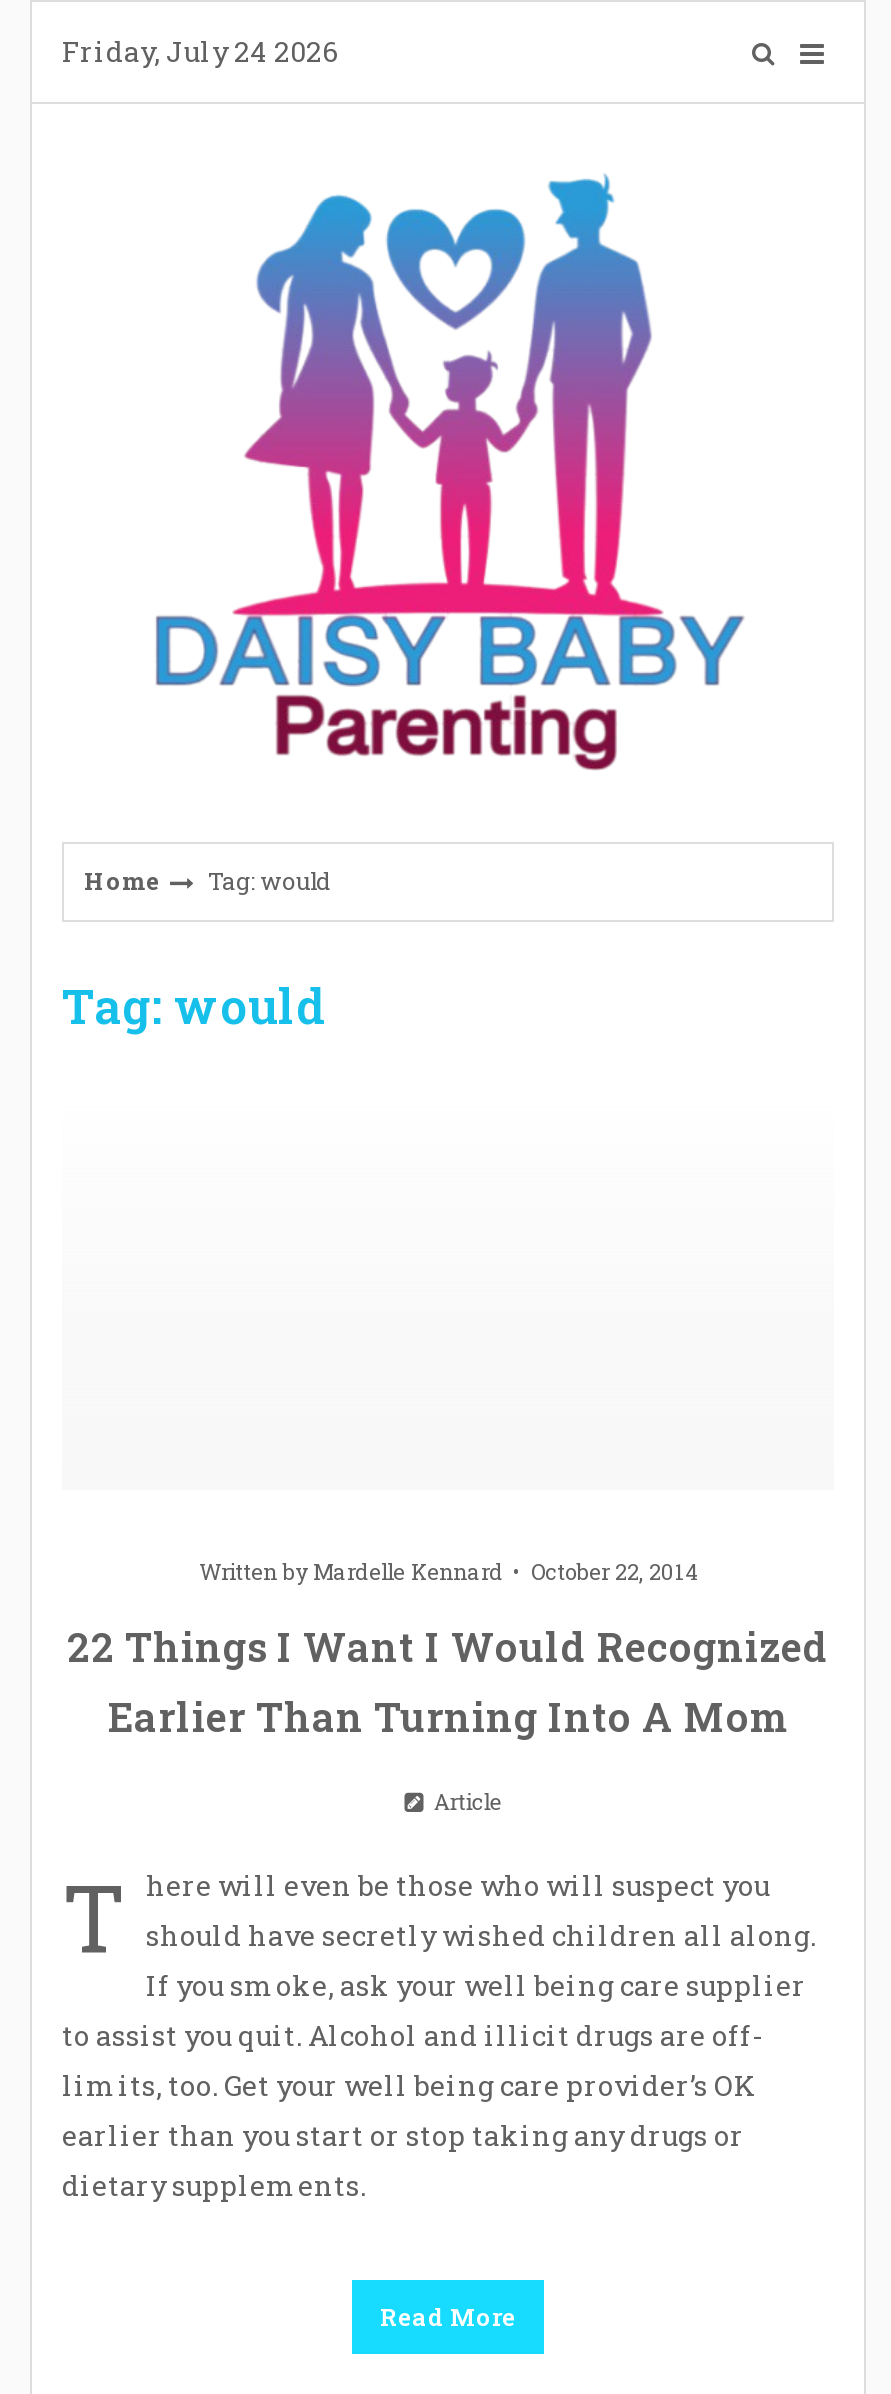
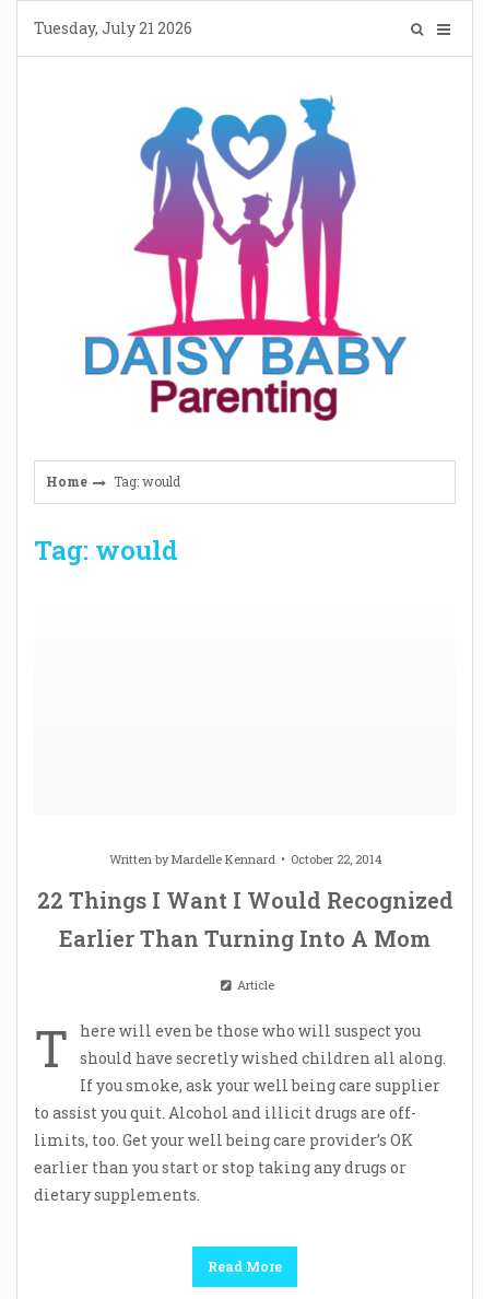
[62,32,338,70] Friday, July 24 2026 -> [34,17,192,38] Tuesday, July 21 2026

